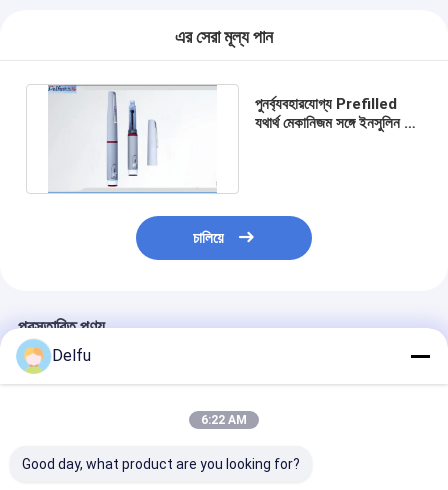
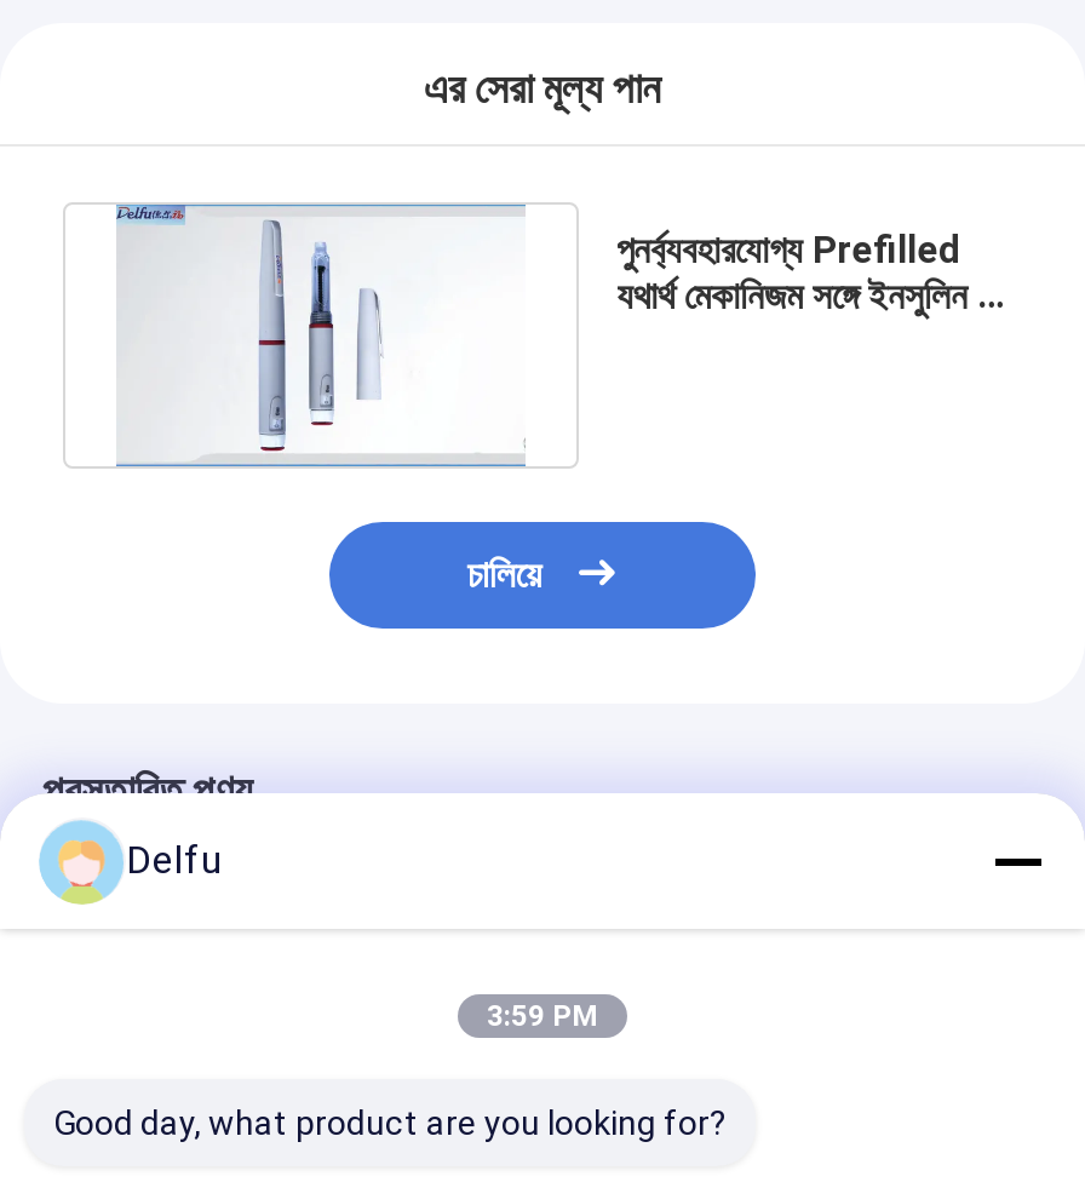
[201,413,247,427] 6:22 AM -> [487,999,598,1033] 3:59 PM

